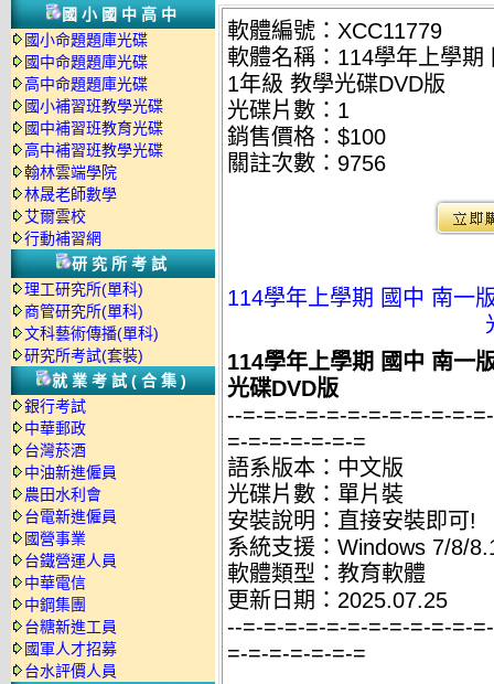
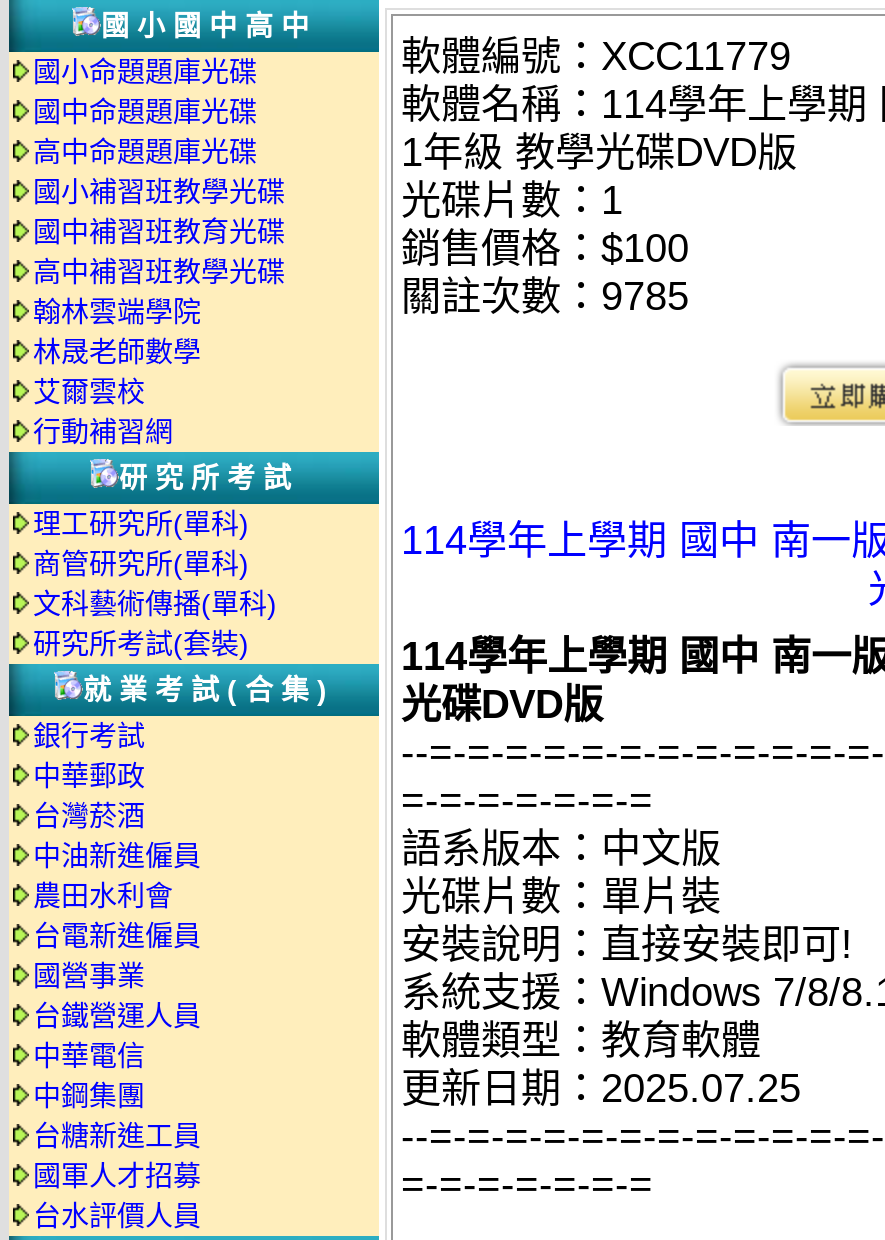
[227,151,386,175] 關註次數：9756 -> [401,274,689,318] 關註次數：9785

